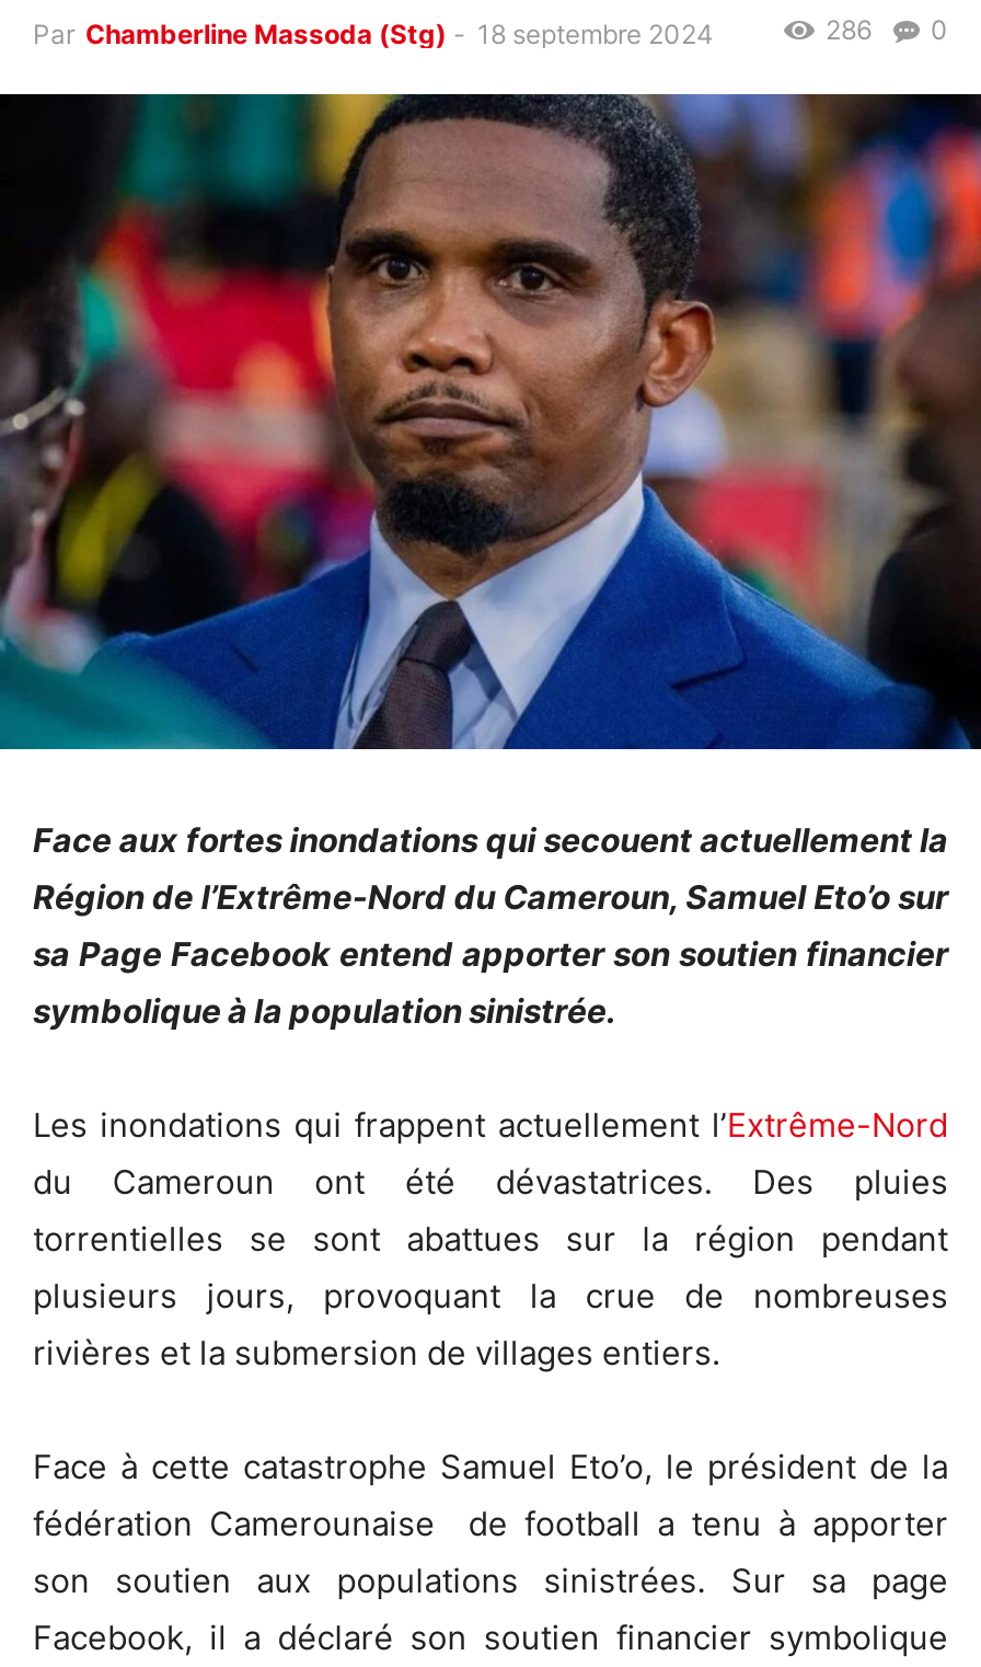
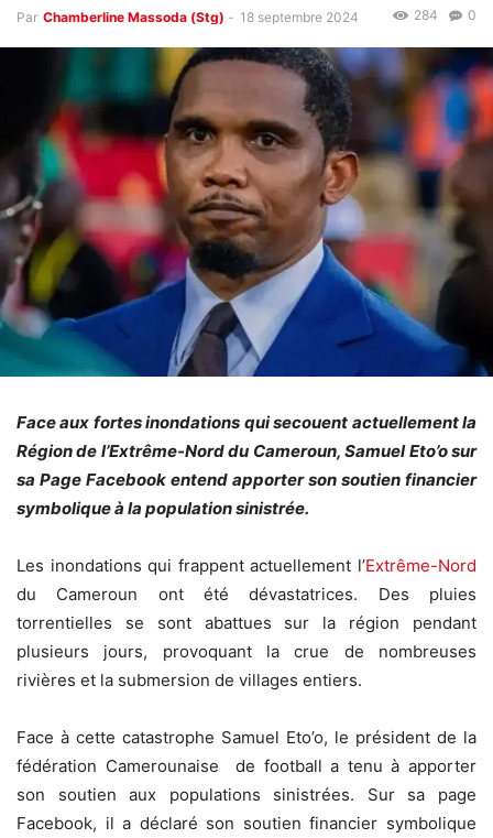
[826,13,948,46] 286 0 -> [414,7,476,23] 284 0

